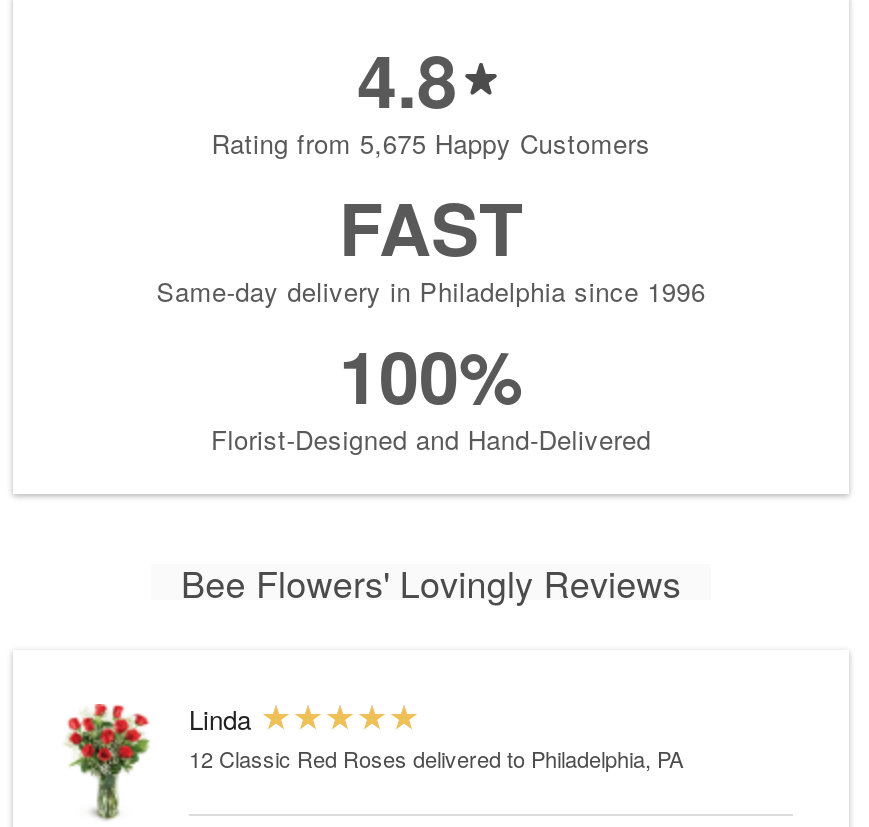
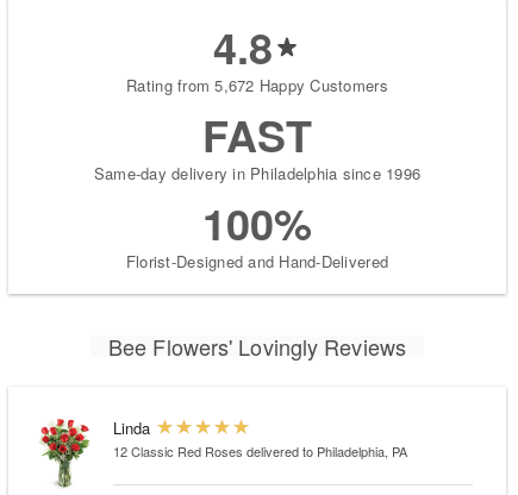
[211,124,651,162] Rating from 5,675 Happy Customers -> [126,74,388,97] Rating from 5,672 Happy Customers

